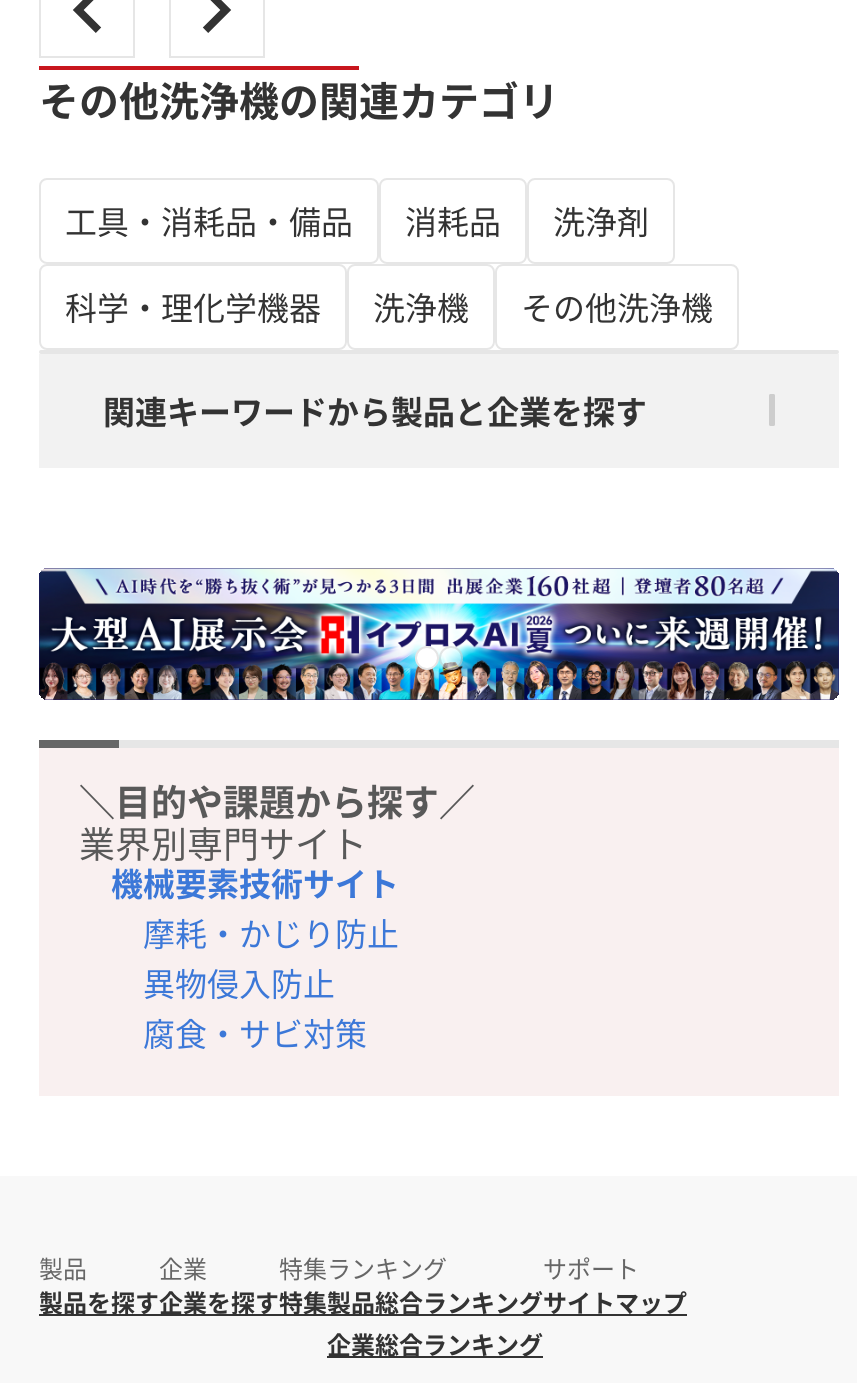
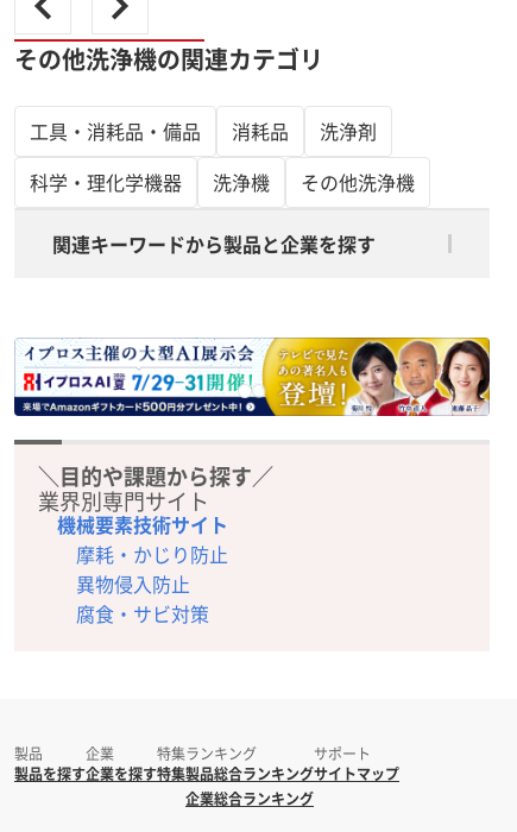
[37,568,841,702] [image] -> [14,336,491,417] [image]

